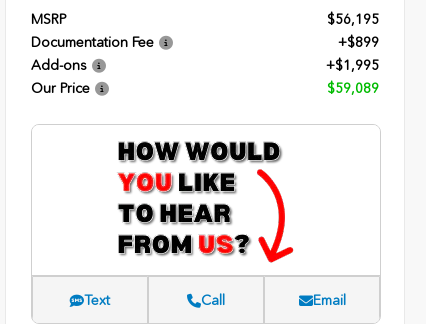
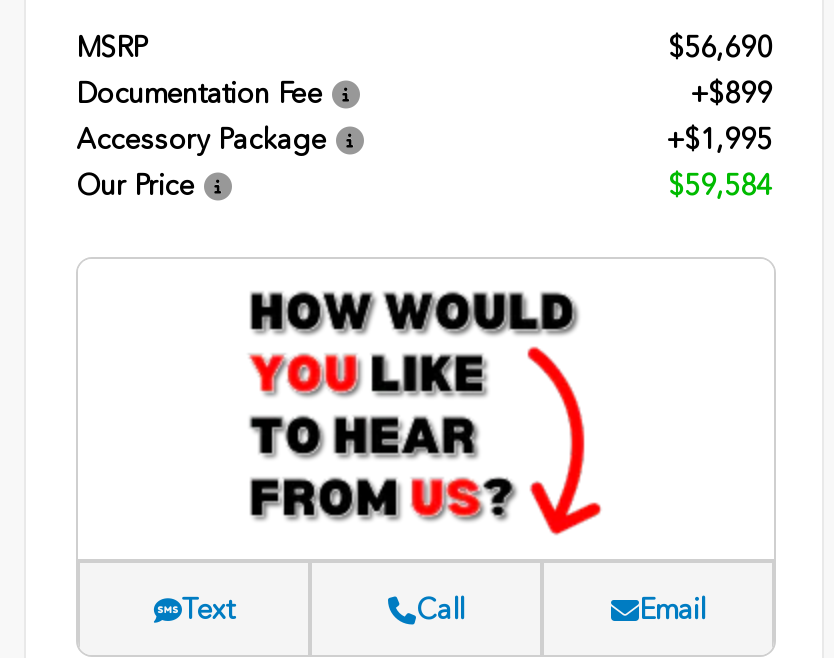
[327,11,379,28] $56,195 -> [668,33,772,67] $56,690
[31,57,87,74] Add-ons -> [76,125,326,159] Accessory Package
[327,80,379,97] $59,089 -> [668,171,772,205] $59,584

